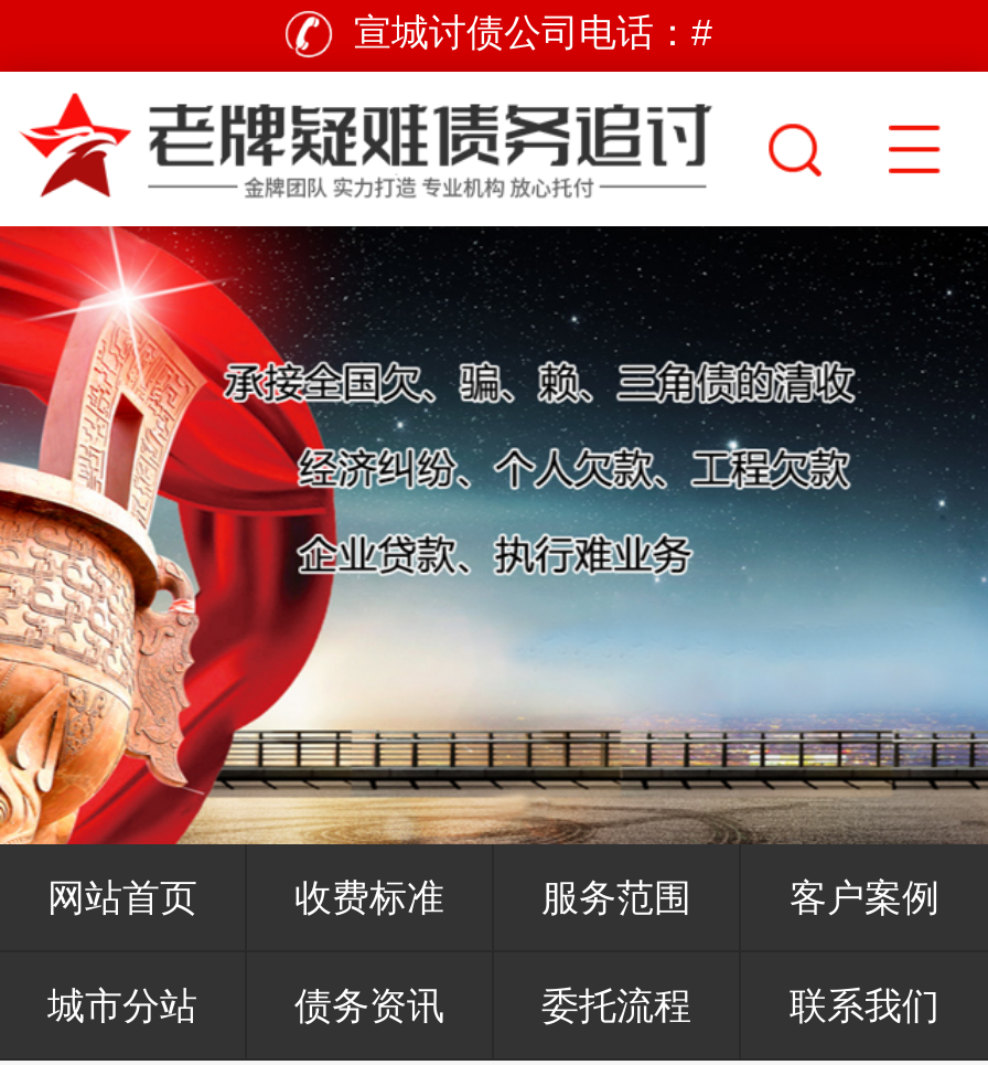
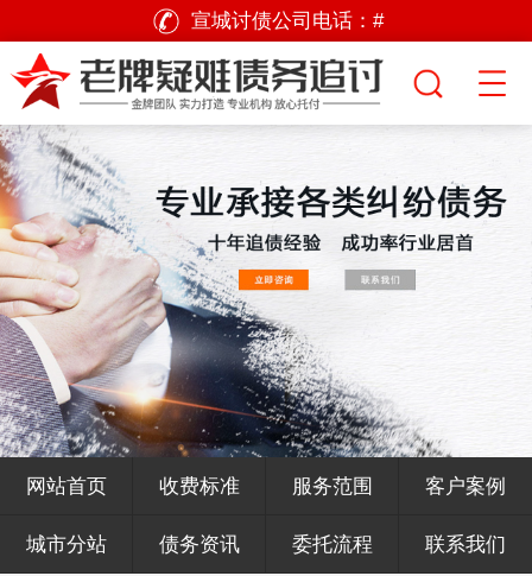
[7,224,981,846] [image] -> [4,125,528,458] [image]

